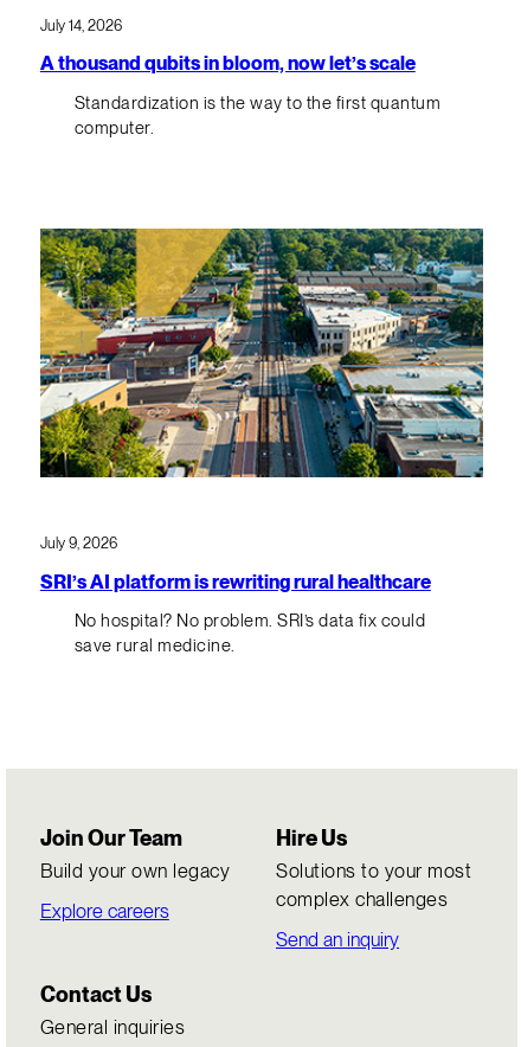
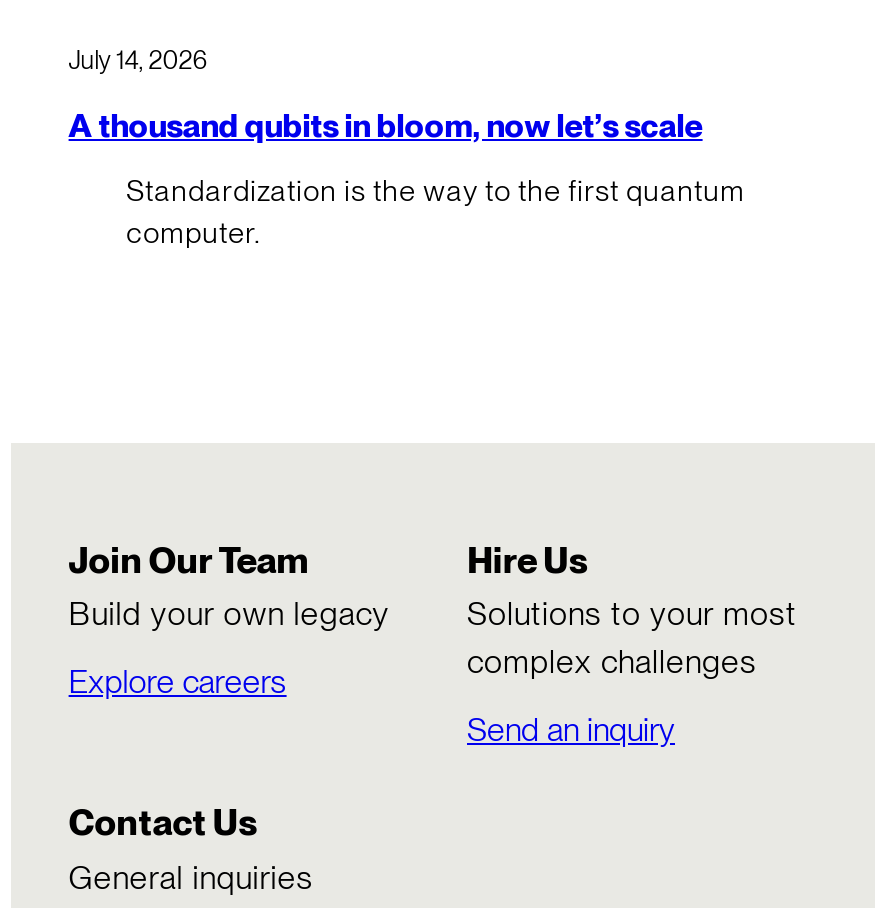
[39,227,484,478] [image] -> none
[40,535,431,656] July 9, 2026 | SRI’s AI platform is rewriting rural healthcare | No hospital? No problem. SRI’s data fix could | save rural medicine. -> none

